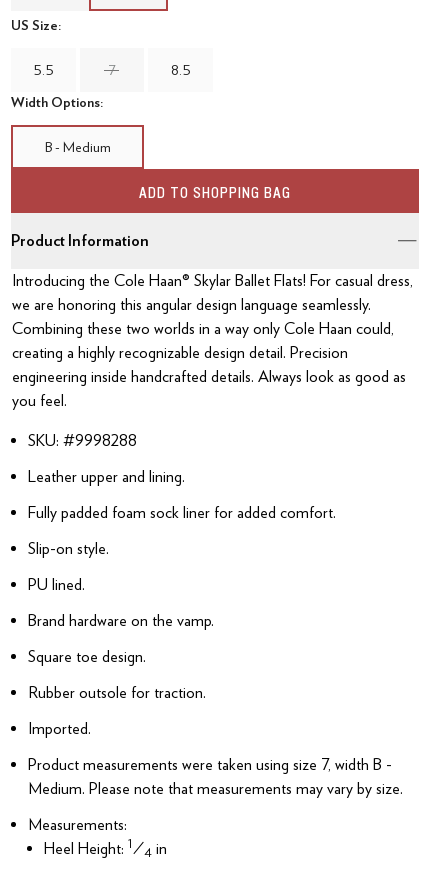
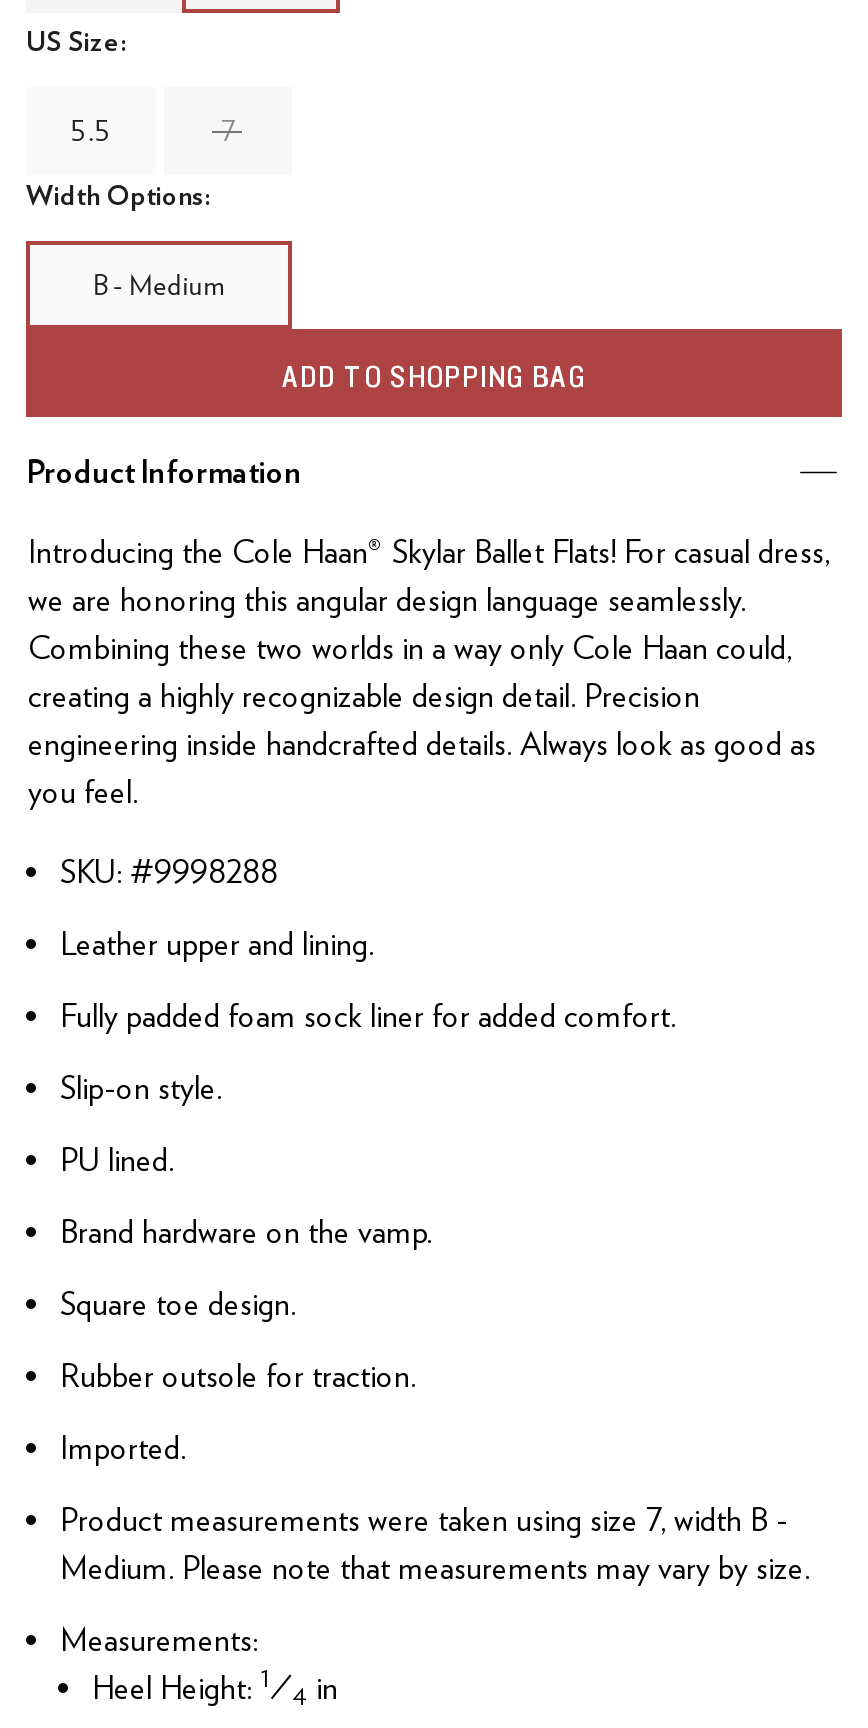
[171,62,191,78] 8.5 -> none

